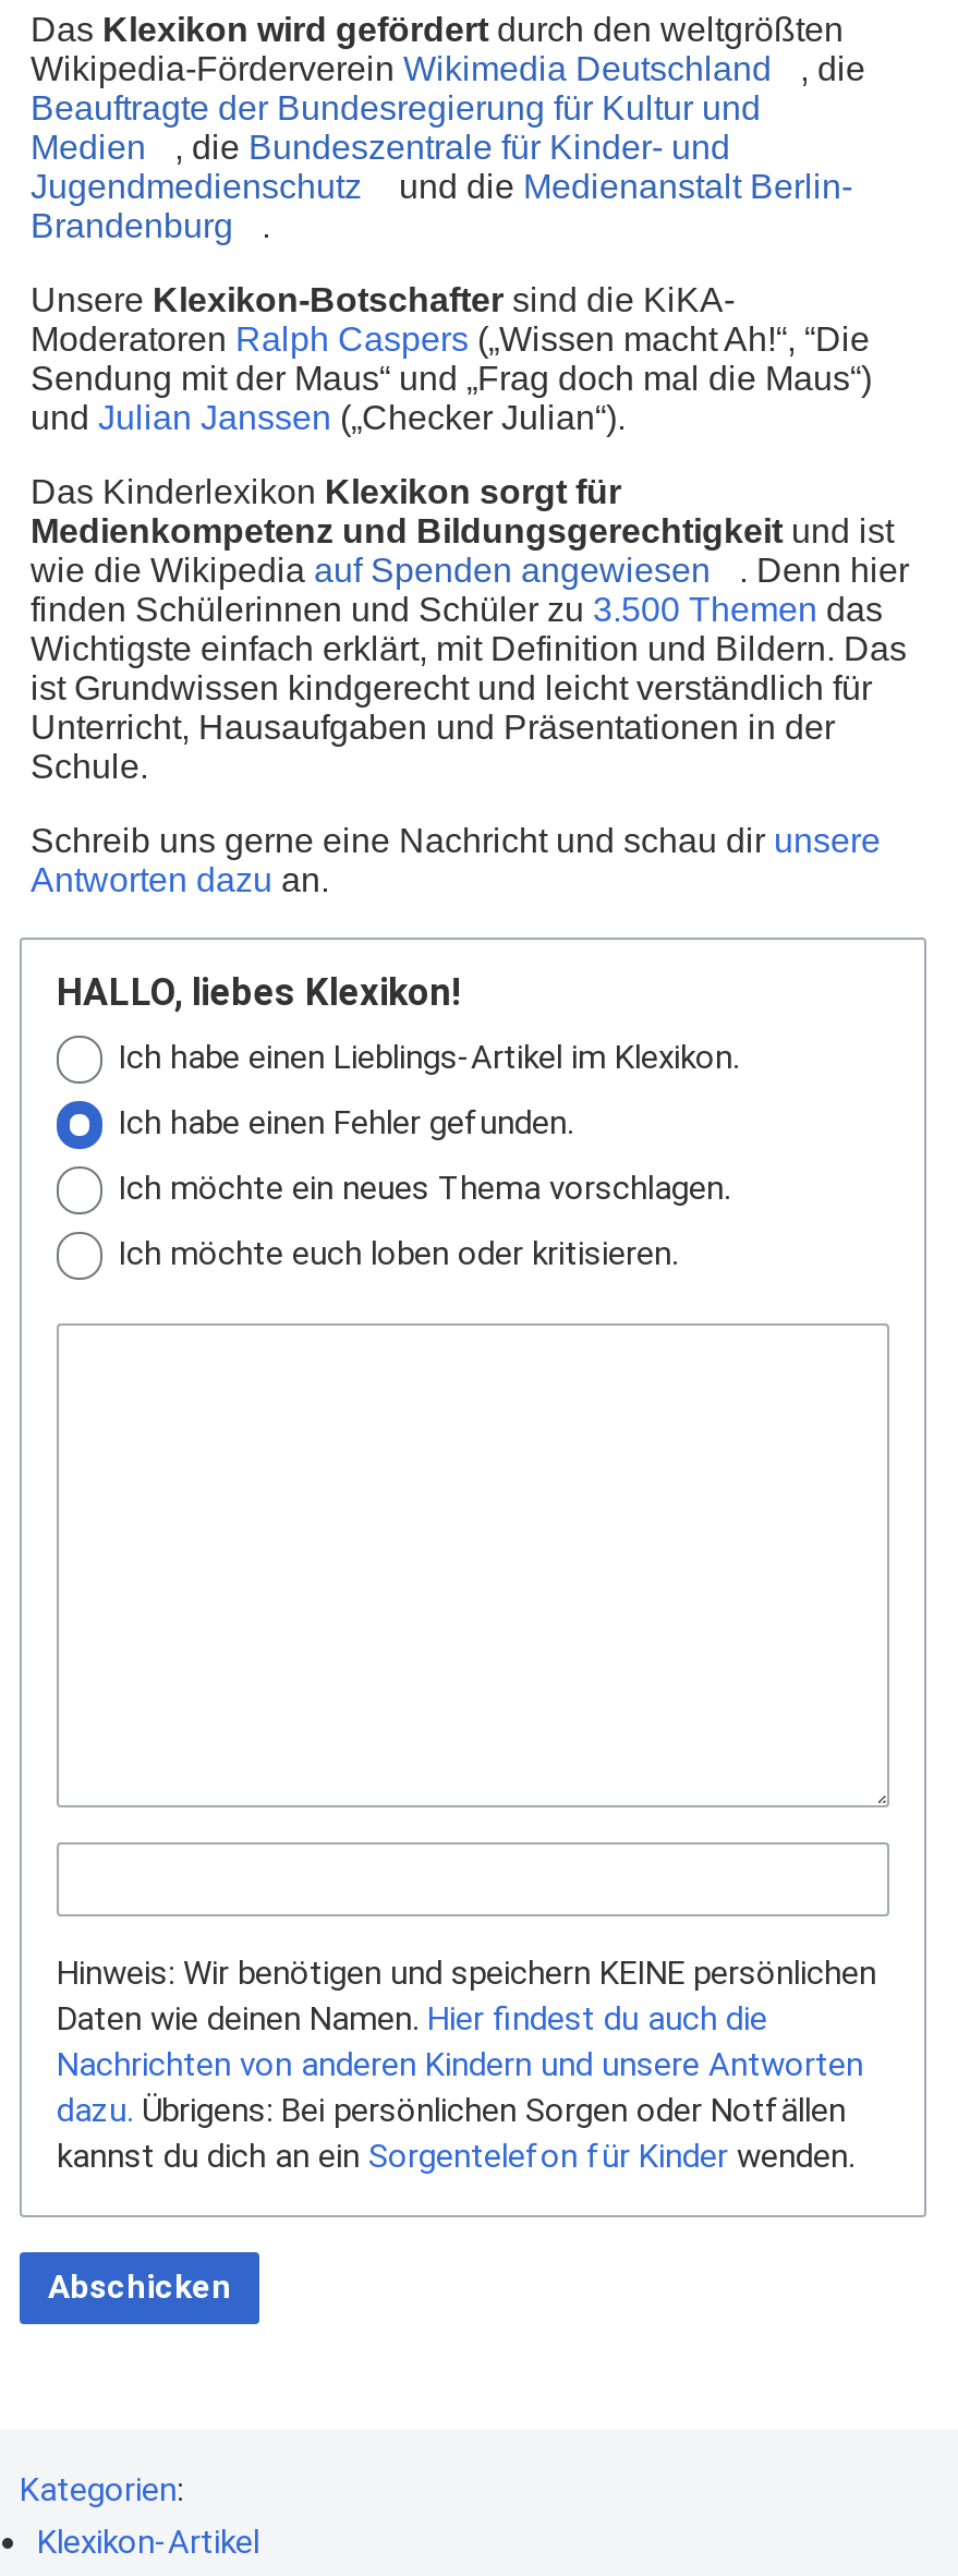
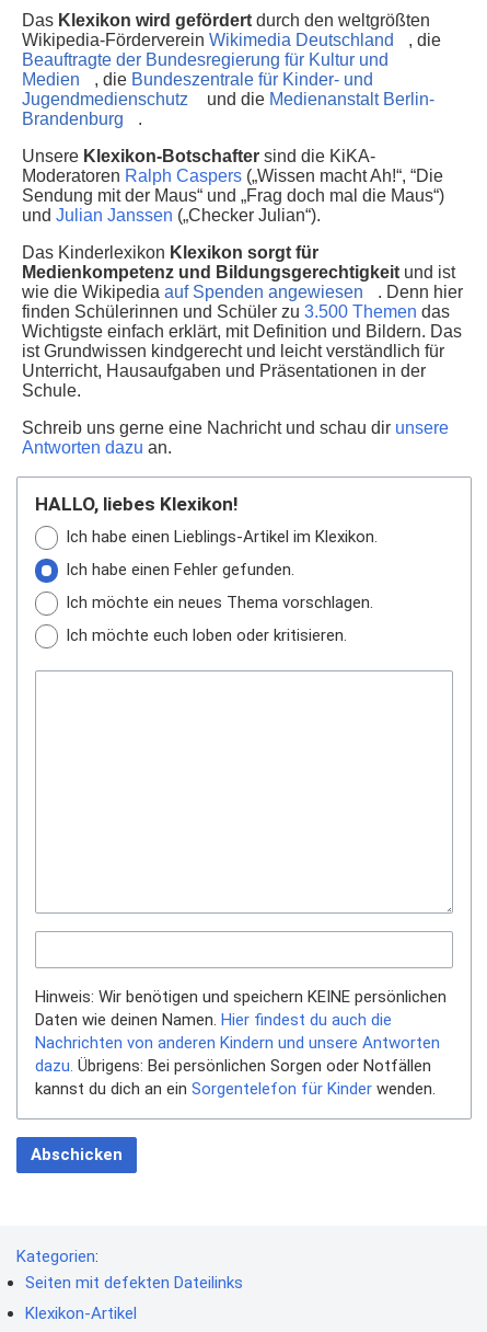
none -> [25,1273,243,1293] Seiten mit defekten Dateilinks

